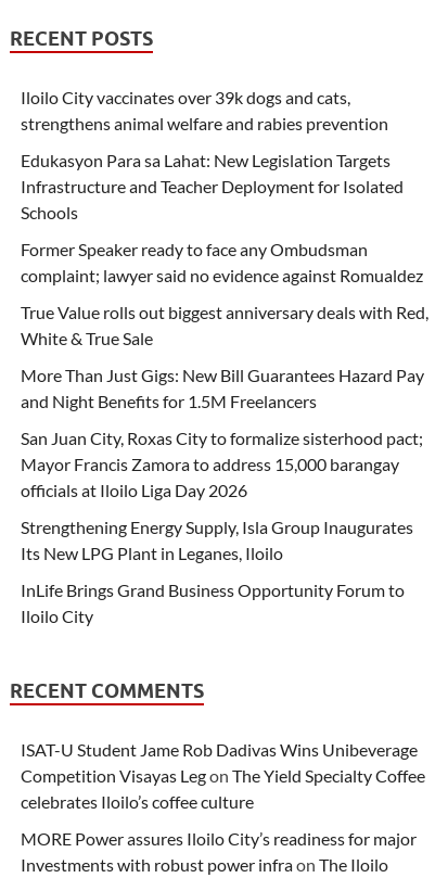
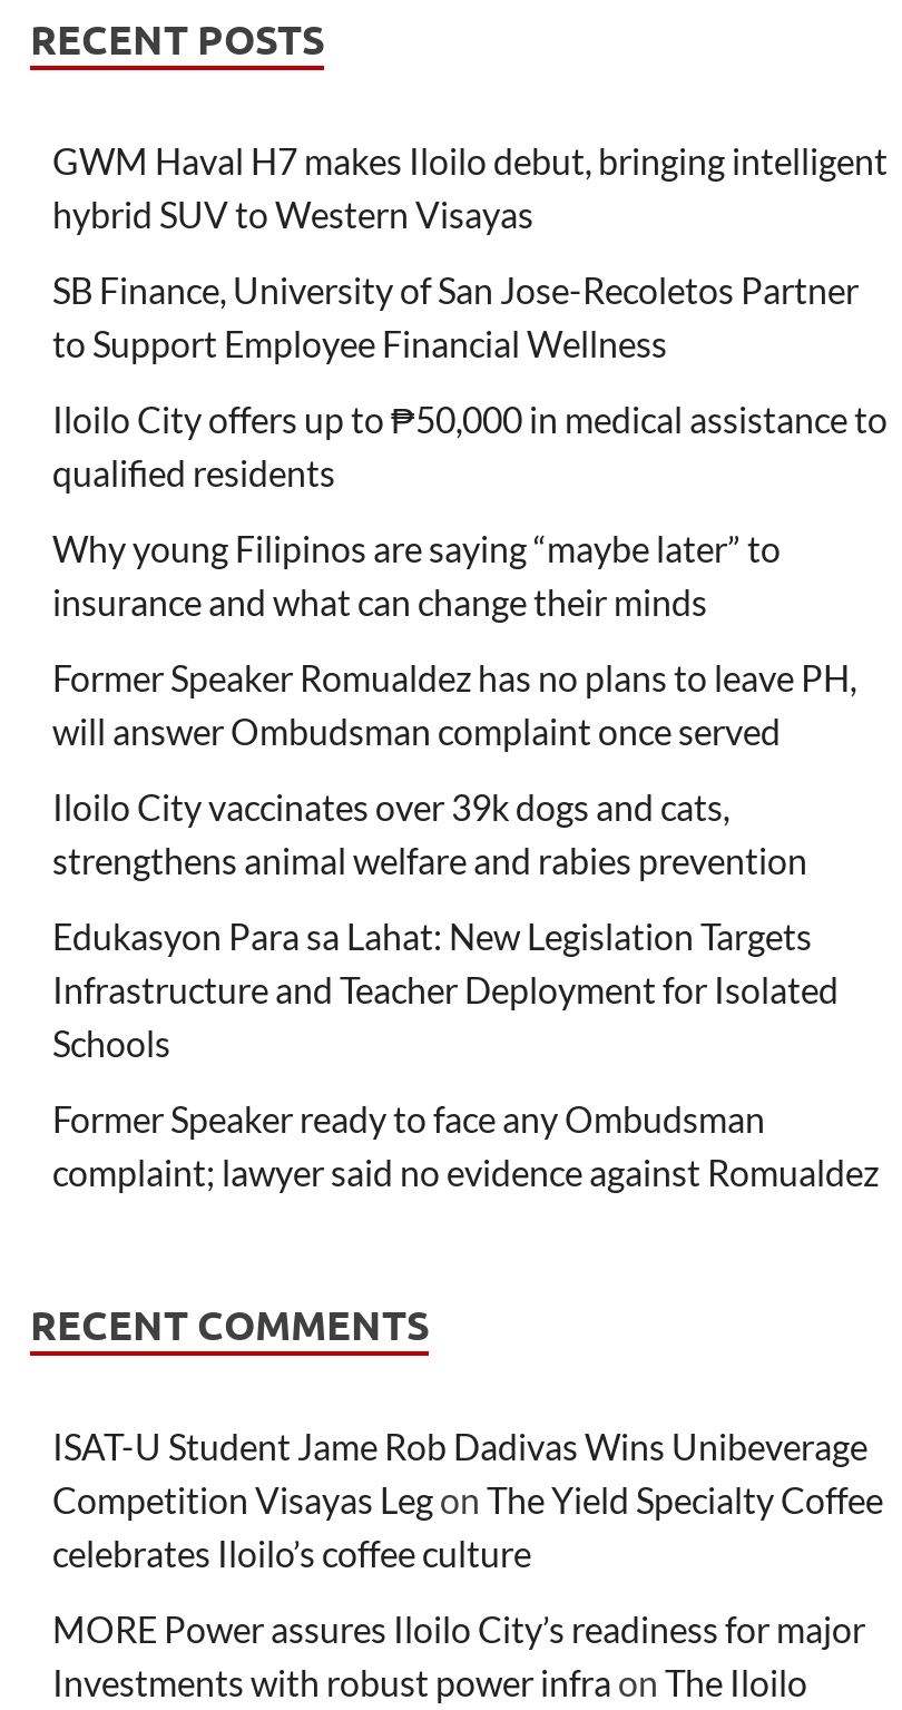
none -> [52,138,888,751] GWM Haval H7 makes Iloilo debut, bringing intelligent | hybrid SUV to Western Visayas | SB Finance, University of San Jose-Recoletos Partner | to Support Employee Financial Wellness | Iloilo City offers up to ₱50,000 in medical assistance to | qualified residents | Why young Filipinos are saying “maybe later” to | insurance and what can change their minds | Former Speaker Romualdez has no plans to leave PH, | will answer Ombudsman complaint once served
moved [21,86,423,285] -> [52,784,879,1192]: Iloilo City vaccinates over 39k dogs and cats, | strengthens animal welfare and rabies prevention | Edukasyon Para sa Lahat: New Legislation Targets | Infrastructure and Teacher Deployment for Isolated | Schools | Former Speaker ready to face any Ombudsman | complaint; lawyer said no evidence against Romualdez
[21,301,428,626] True Value rolls out biggest anniversary deals with Red, | White & True Sale | More Than Just Gigs: New Bill Guarantees Hazard Pay | and Night Benefits for 1.5M Freelancers | San Juan City, Roxas City to formalize sisterhood pact; | Mayor Francis Zamora to address 15,000 barangay | officials at Iloilo Liga Day 2026 | Strengthening Energy Supply, Isla Group Inaugurates | Its New LPG Plant in Leganes, Iloilo | InLife Brings Grand Business Opportunity Forum to | Iloilo City -> none

